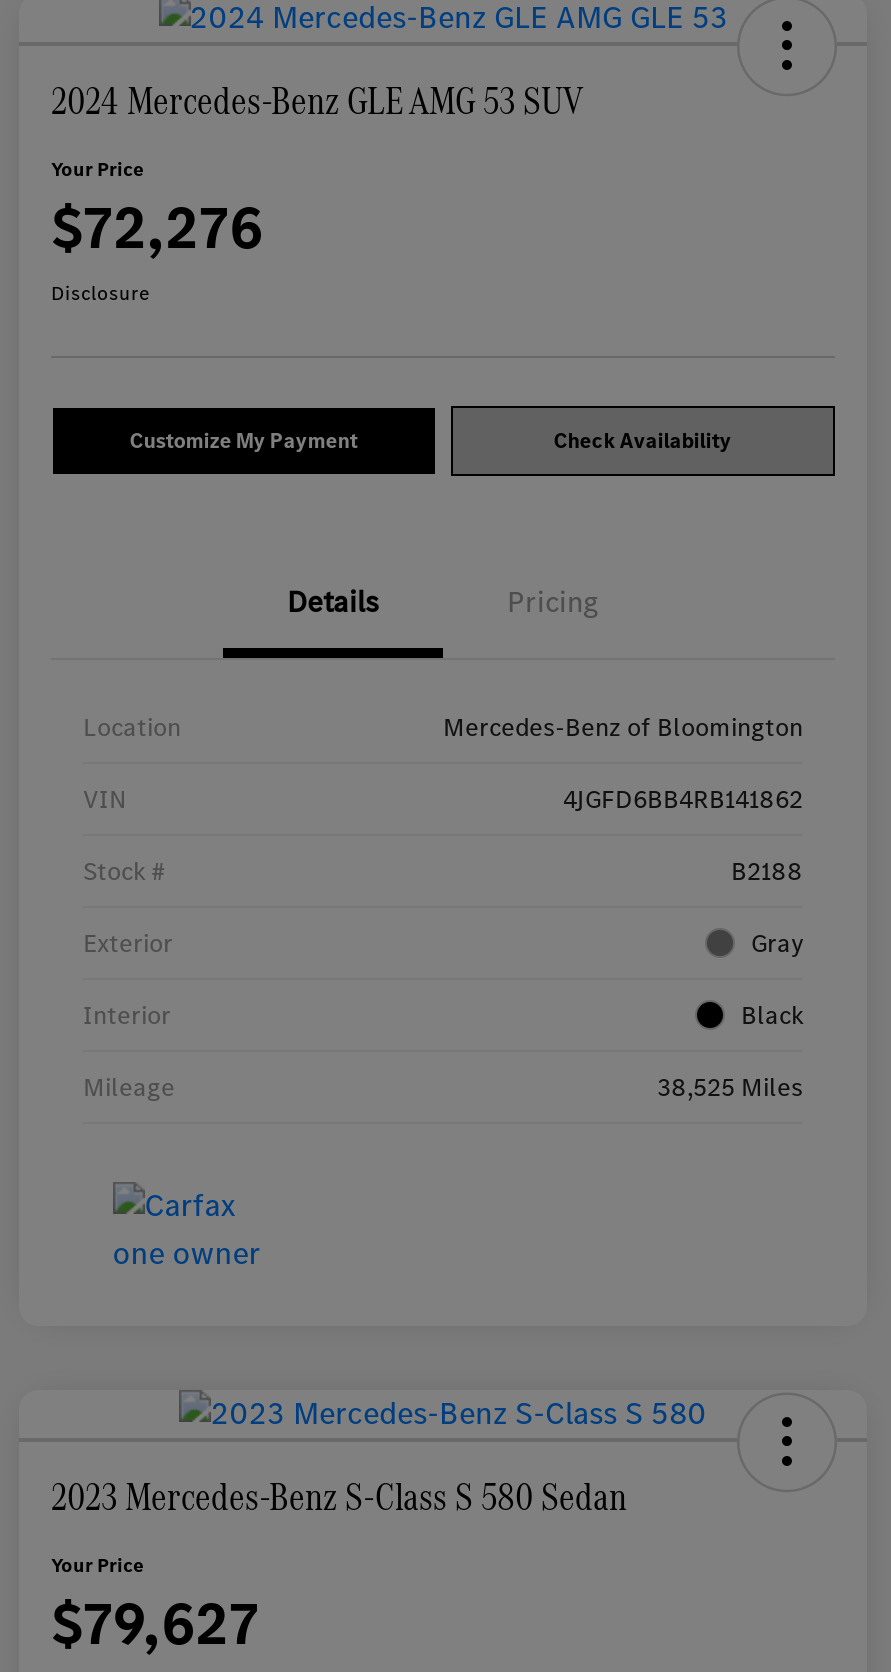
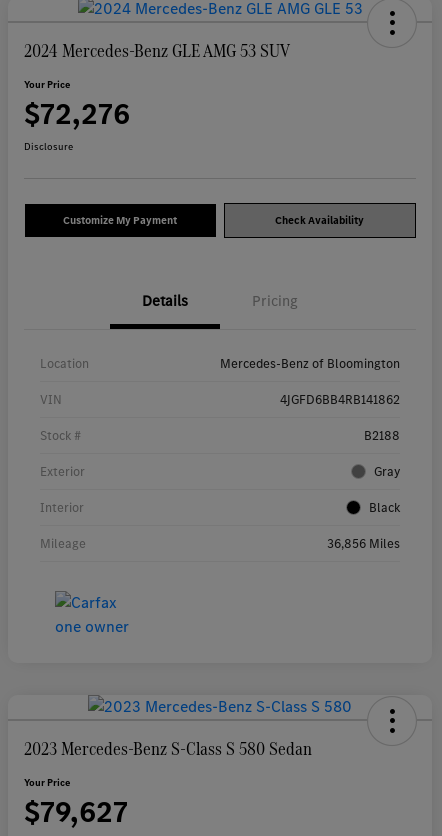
[657,1070,803,1104] 38,525 Miles -> [327,535,400,552] 36,856 Miles

